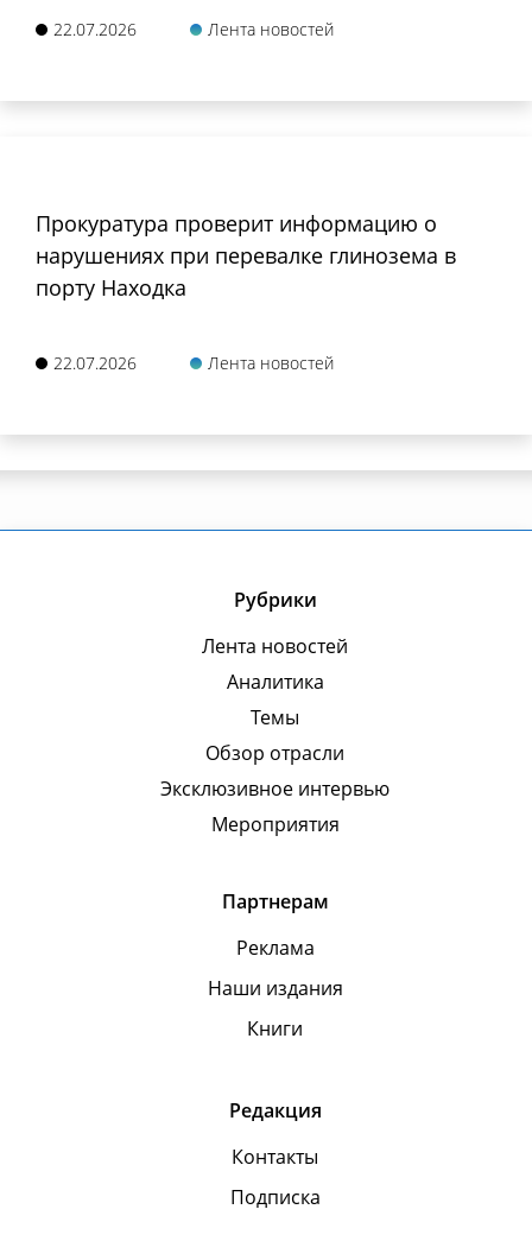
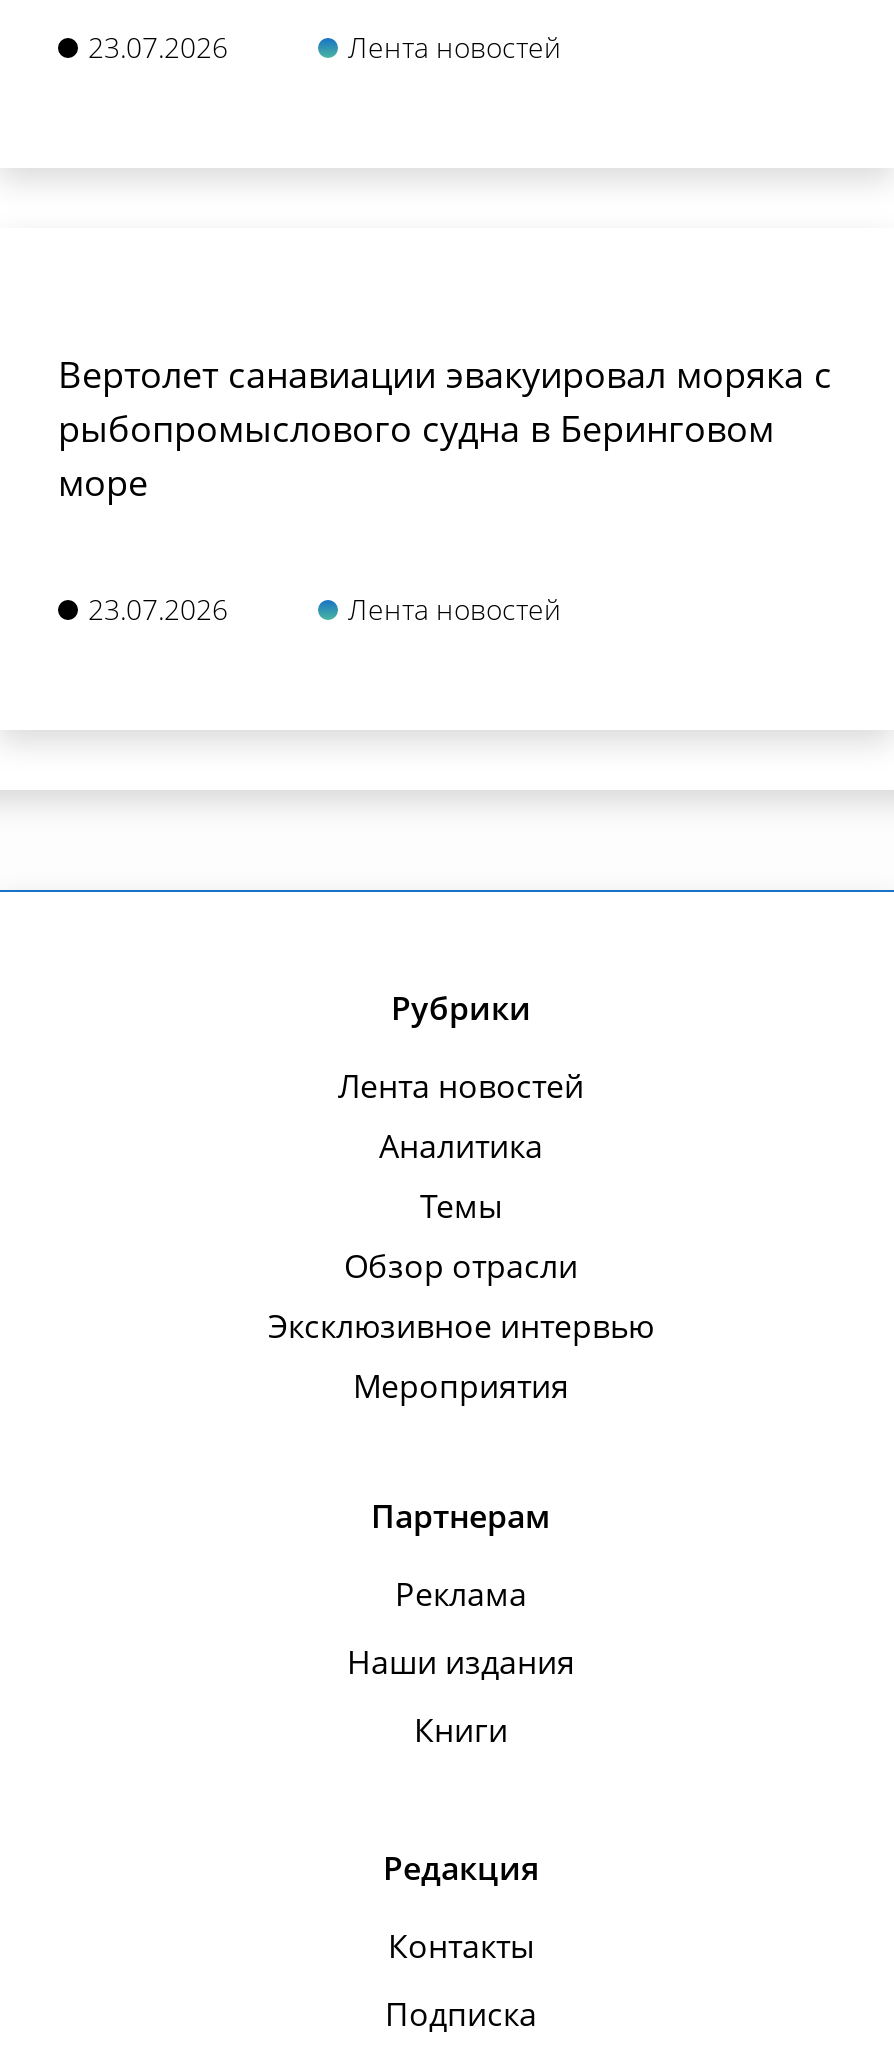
[53,18,137,41] 22.07.2026 -> [88,29,228,67] 23.07.2026
[36,209,456,302] Прокуратура проверит информацию о | нарушениях при перевалке глинозема в | порту Находка -> [58,351,832,507] Вертолет санавиации эвакуировал моряка с | рыбопромыслового судна в Беринговом | море
[53,352,137,374] 22.07.2026 -> [88,591,228,629] 23.07.2026

